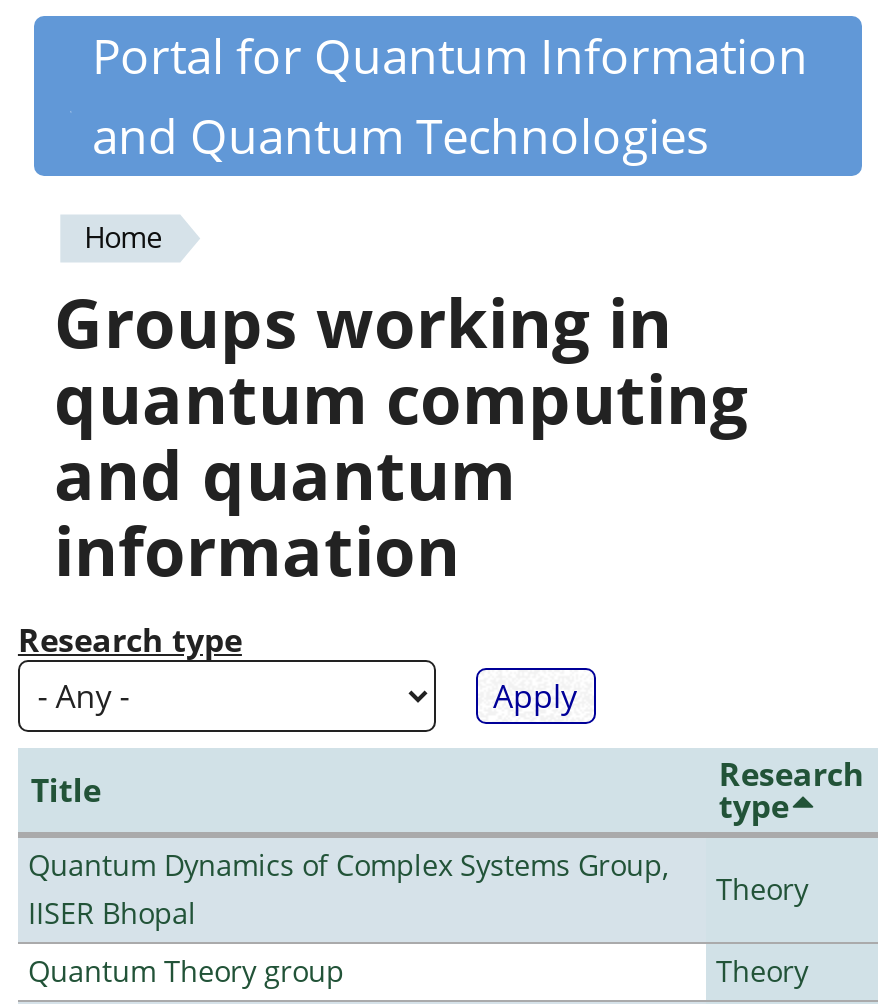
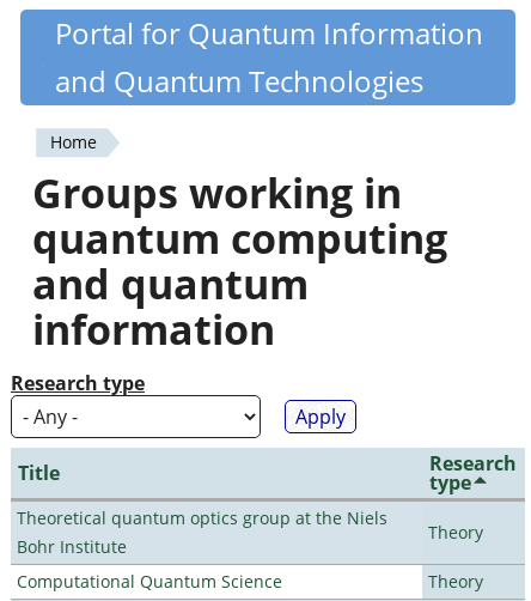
[28,846,668,932] Quantum Dynamics of Complex Systems Group, | IISER Bhopal -> [17,506,387,558] Theoretical quantum optics group at the Niels | Bohr Institute
[28,952,344,990] Quantum Theory group -> [17,570,282,593] Computational Quantum Science

